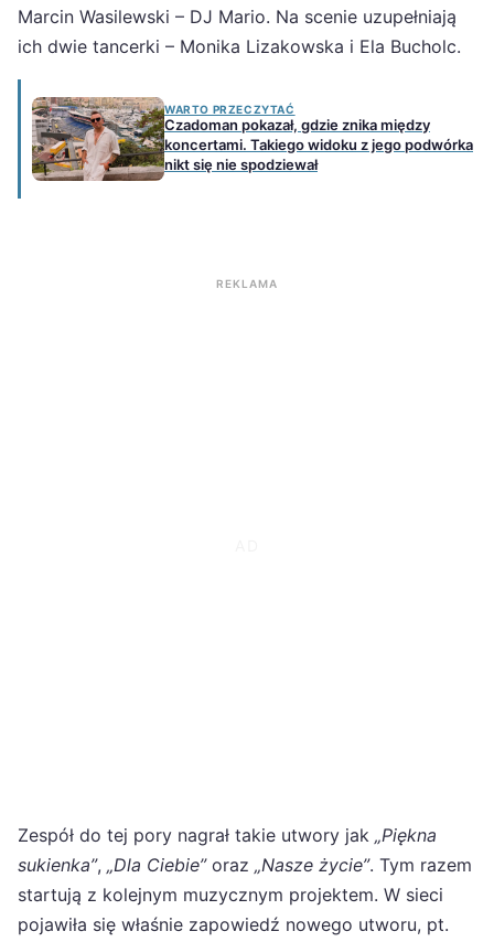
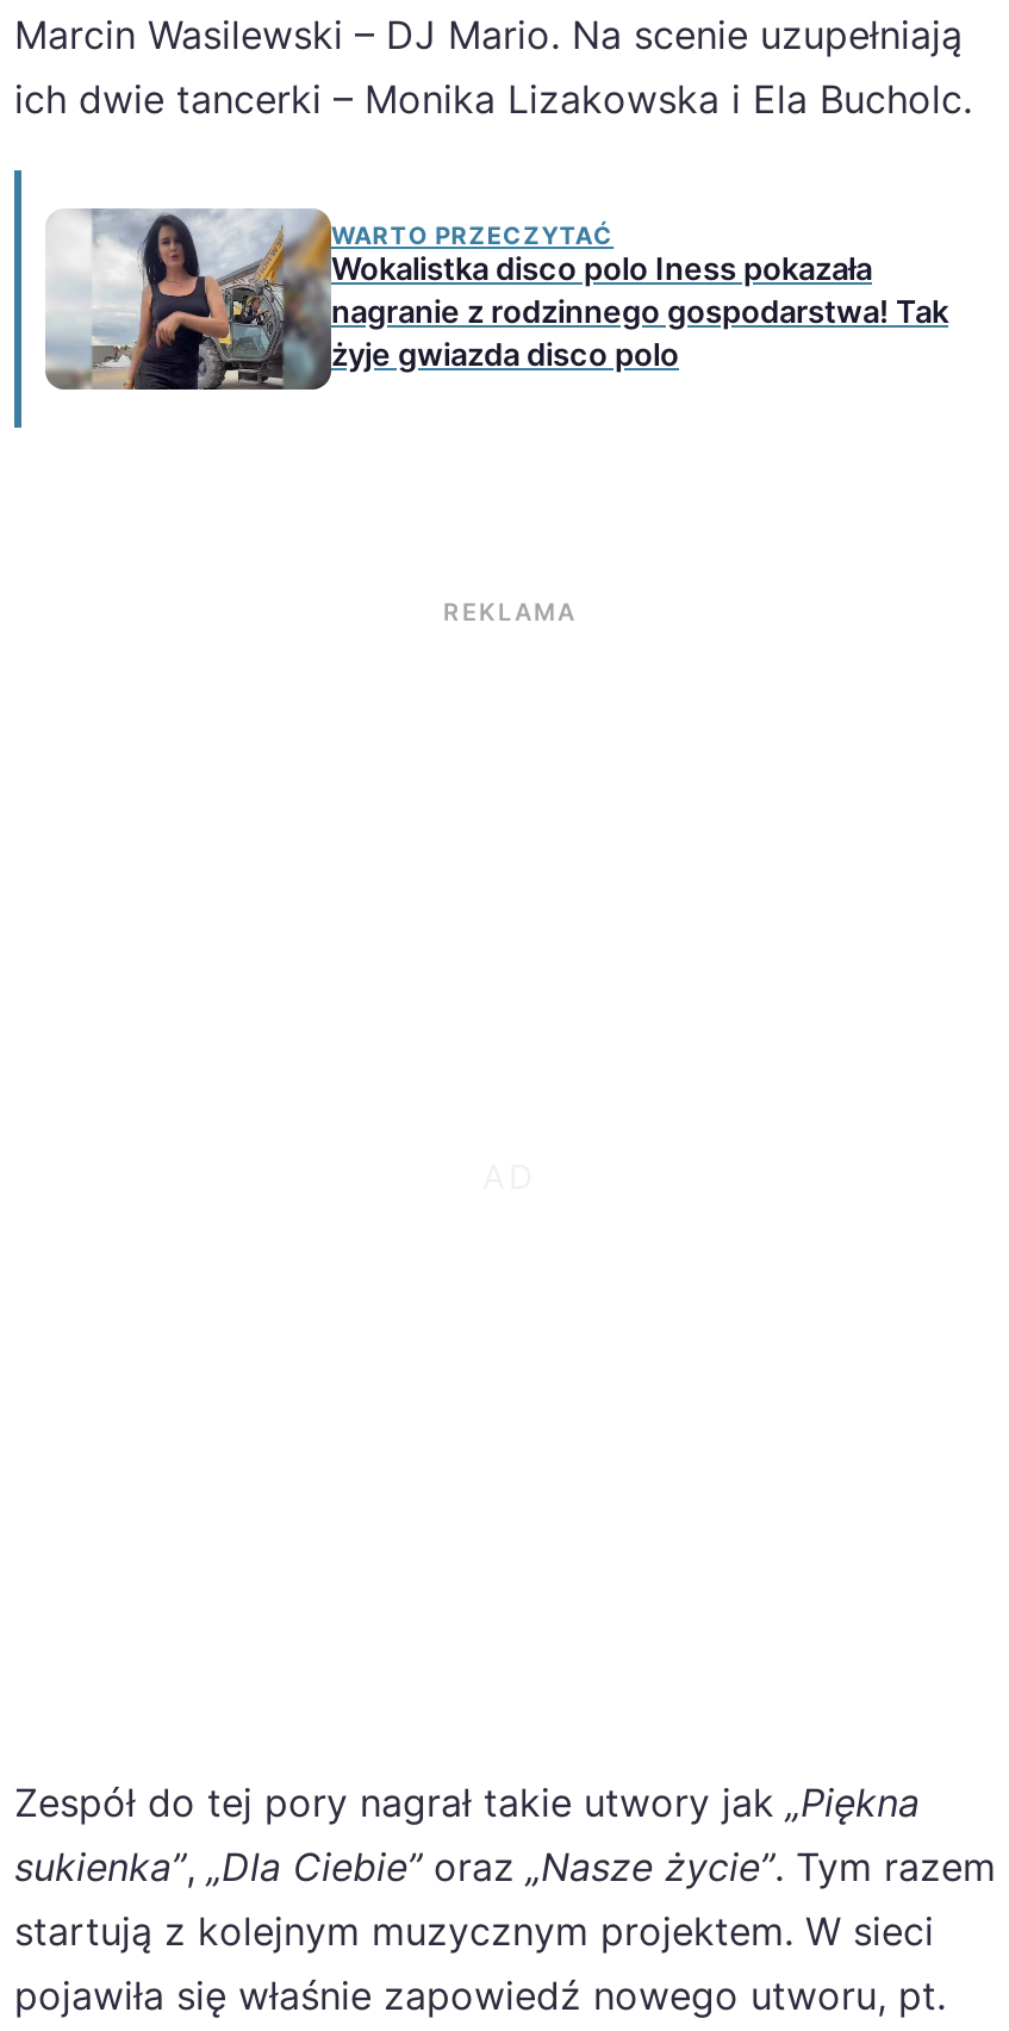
[31,96,473,182] [image] | Czadoman pokazał, gdzie znika między | koncertami. Takiego widoku z jego podwórka | nikt się nie spodziewał -> [43,206,948,392] [image] | Wokalistka disco polo Iness pokazała | nagranie z rodzinnego gospodarstwa! Tak | żyje gwiazda disco polo

